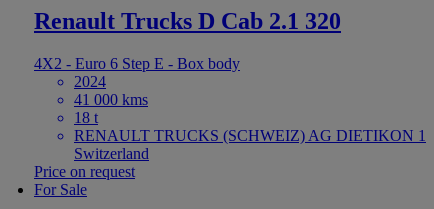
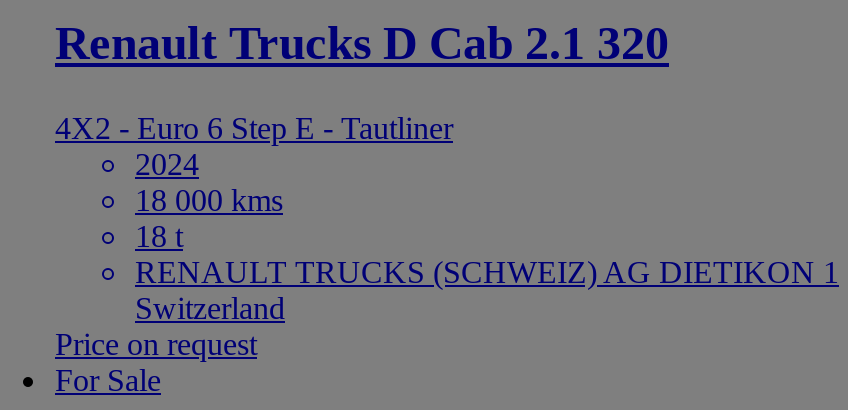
[34,55,240,72] 4X2 - Euro 6 Step E - Box body -> [55,111,453,145] 4X2 - Euro 6 Step E - Tautliner
[74,91,148,108] 41 000 kms -> [135,183,283,217] 18 000 kms

